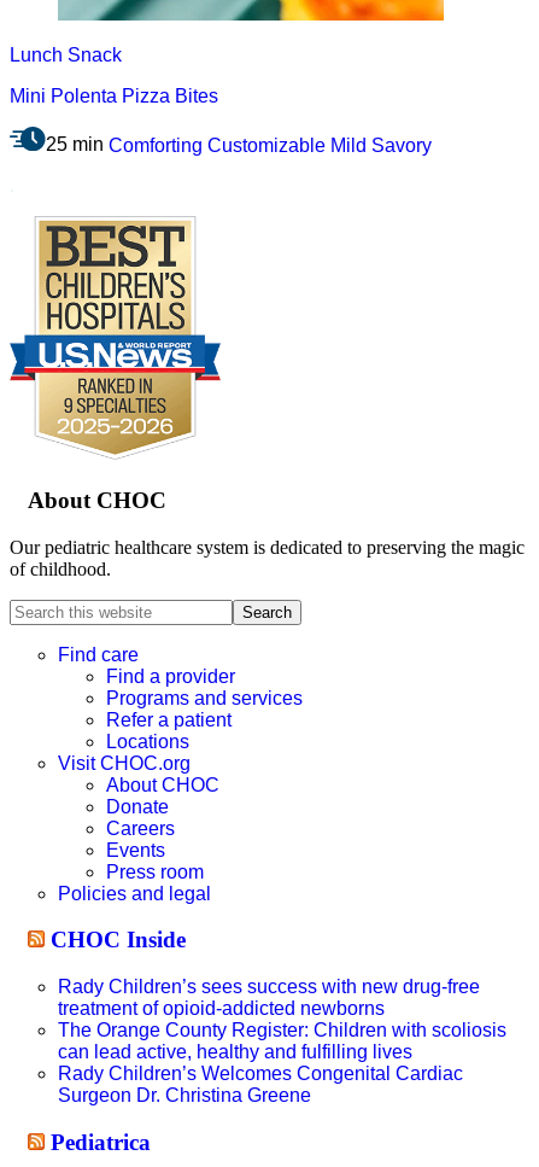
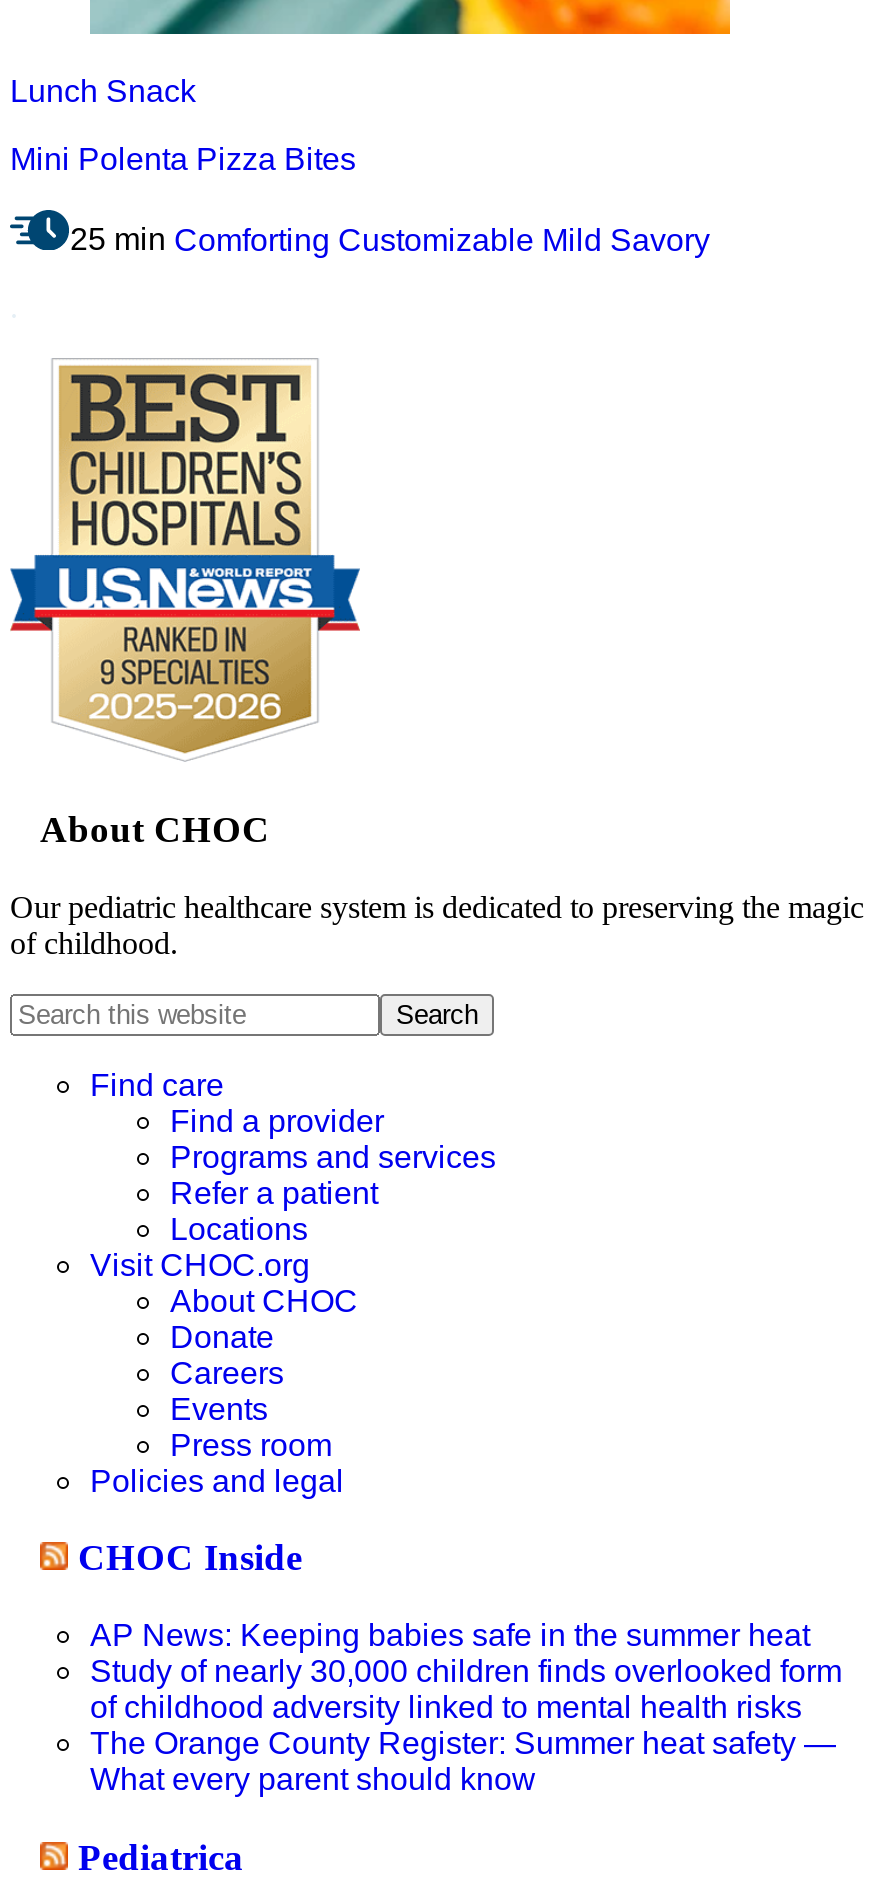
[58,976,506,1105] Rady Children’s sees success with new drug-free | treatment of opioid-addicted newborns | The Orange County Register: Children with scoliosis | can lead active, healthy and fulfilling lives | Rady Children’s Welcomes Congenital Cardiac | Surgeon Dr. Christina Greene -> [90,1618,842,1796] AP News: Keeping babies safe in the summer heat | Study of nearly 30,000 children finds overlooked form | of childhood adversity linked to mental health risks | The Orange County Register: Summer heat safety — | What every parent should know

